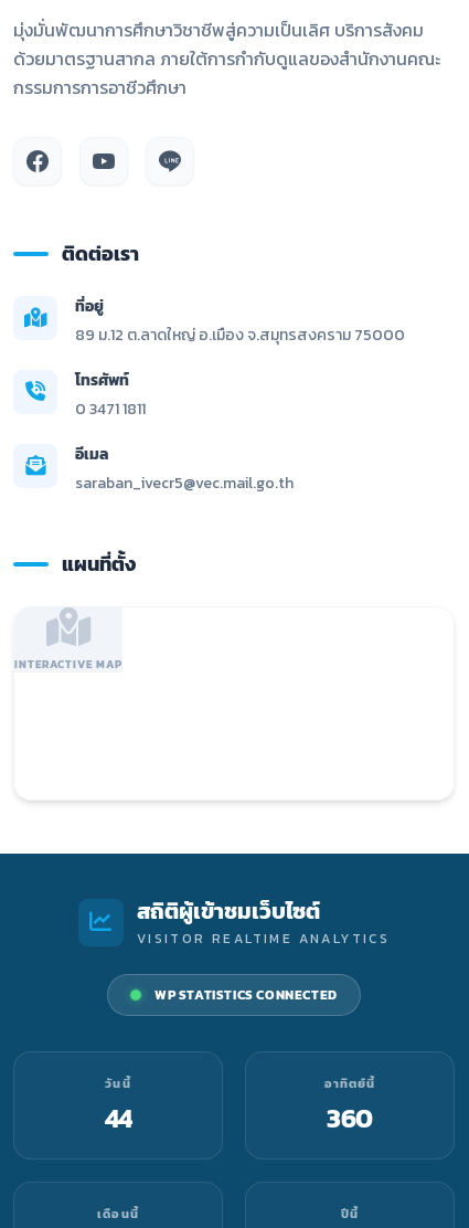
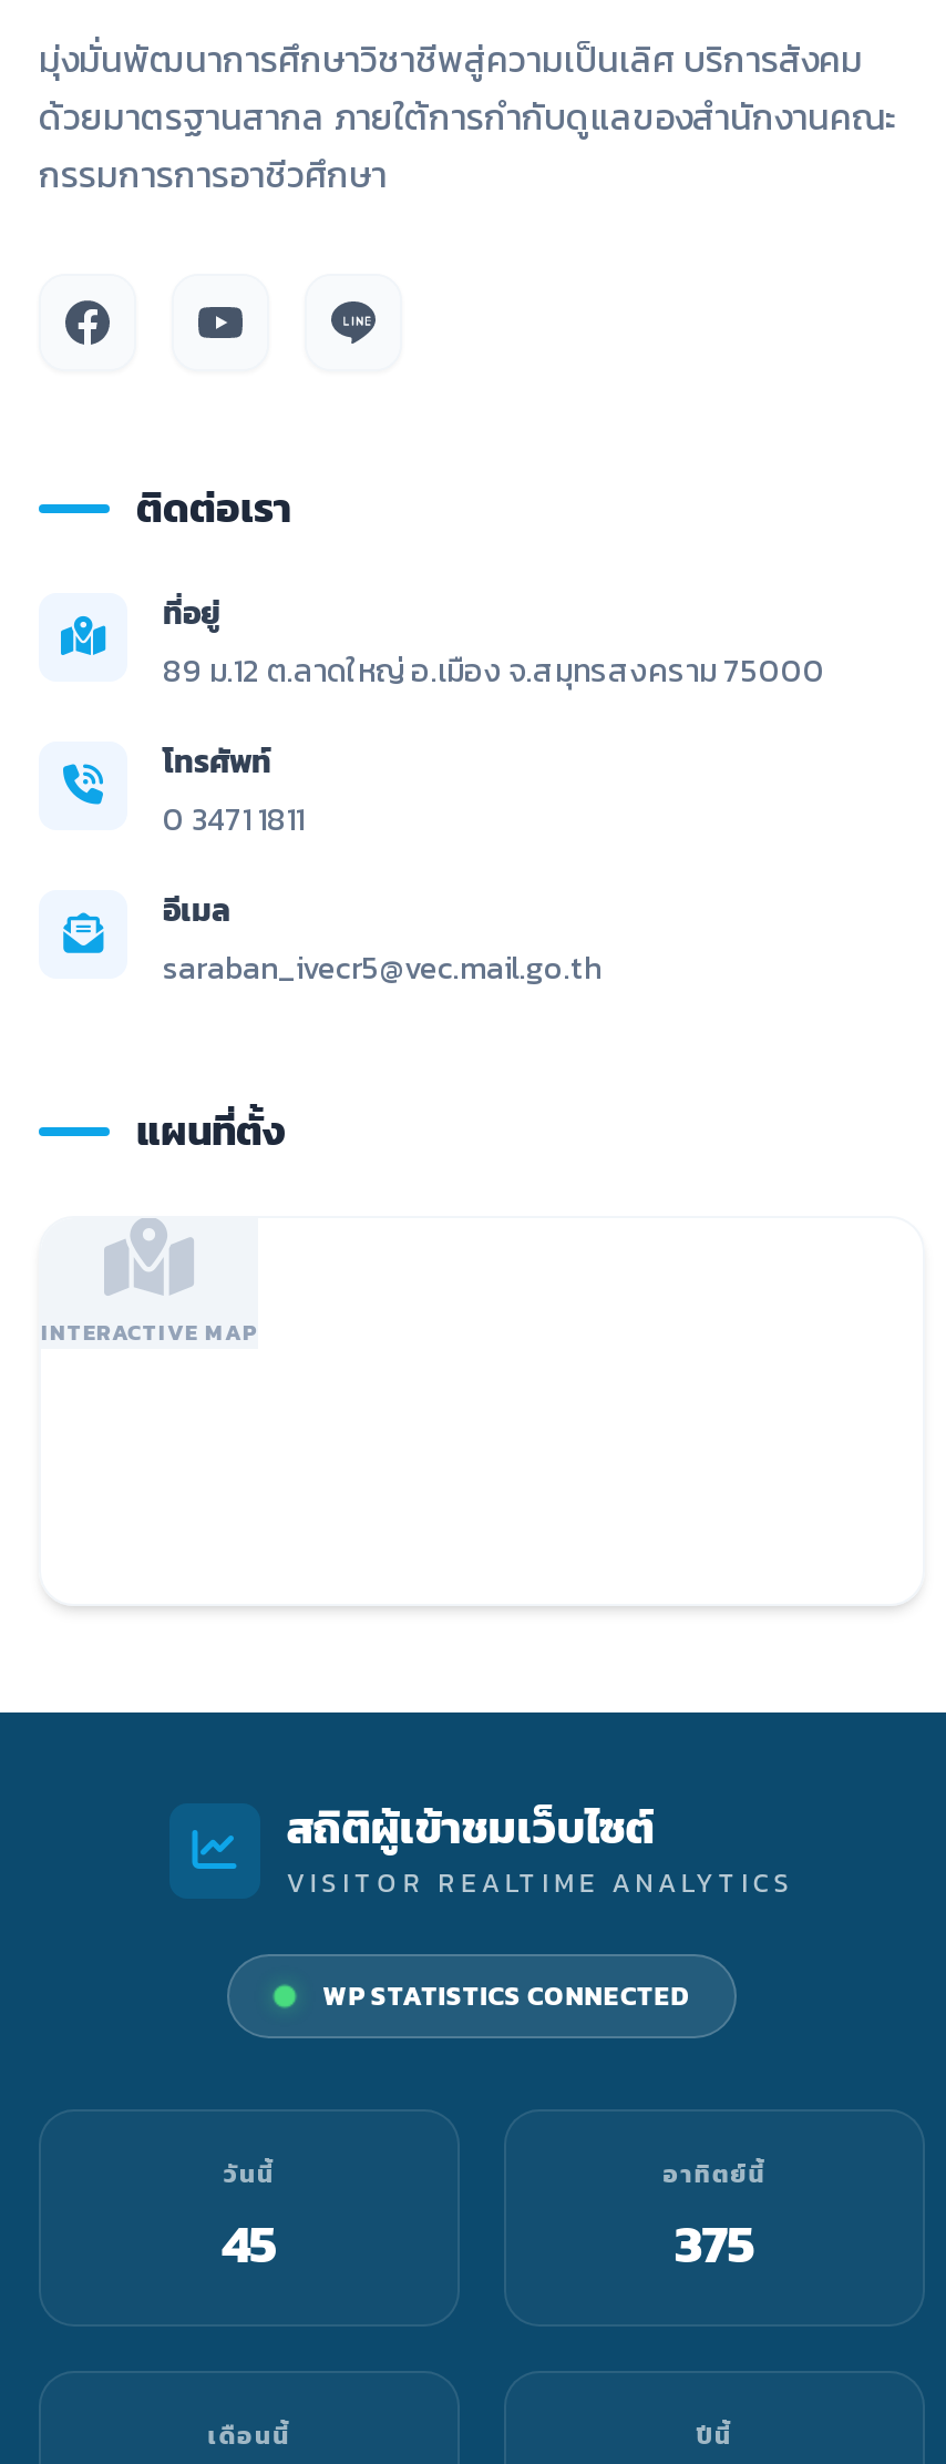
[104,1099,132,1138] 44 -> [222,2205,277,2283] 45
[327,1099,373,1138] 360 -> [674,2205,755,2283] 375

